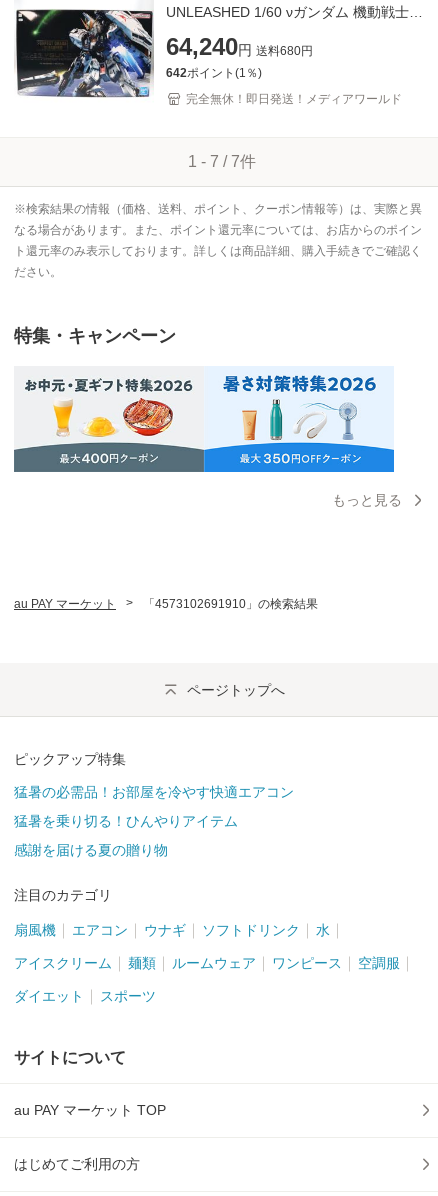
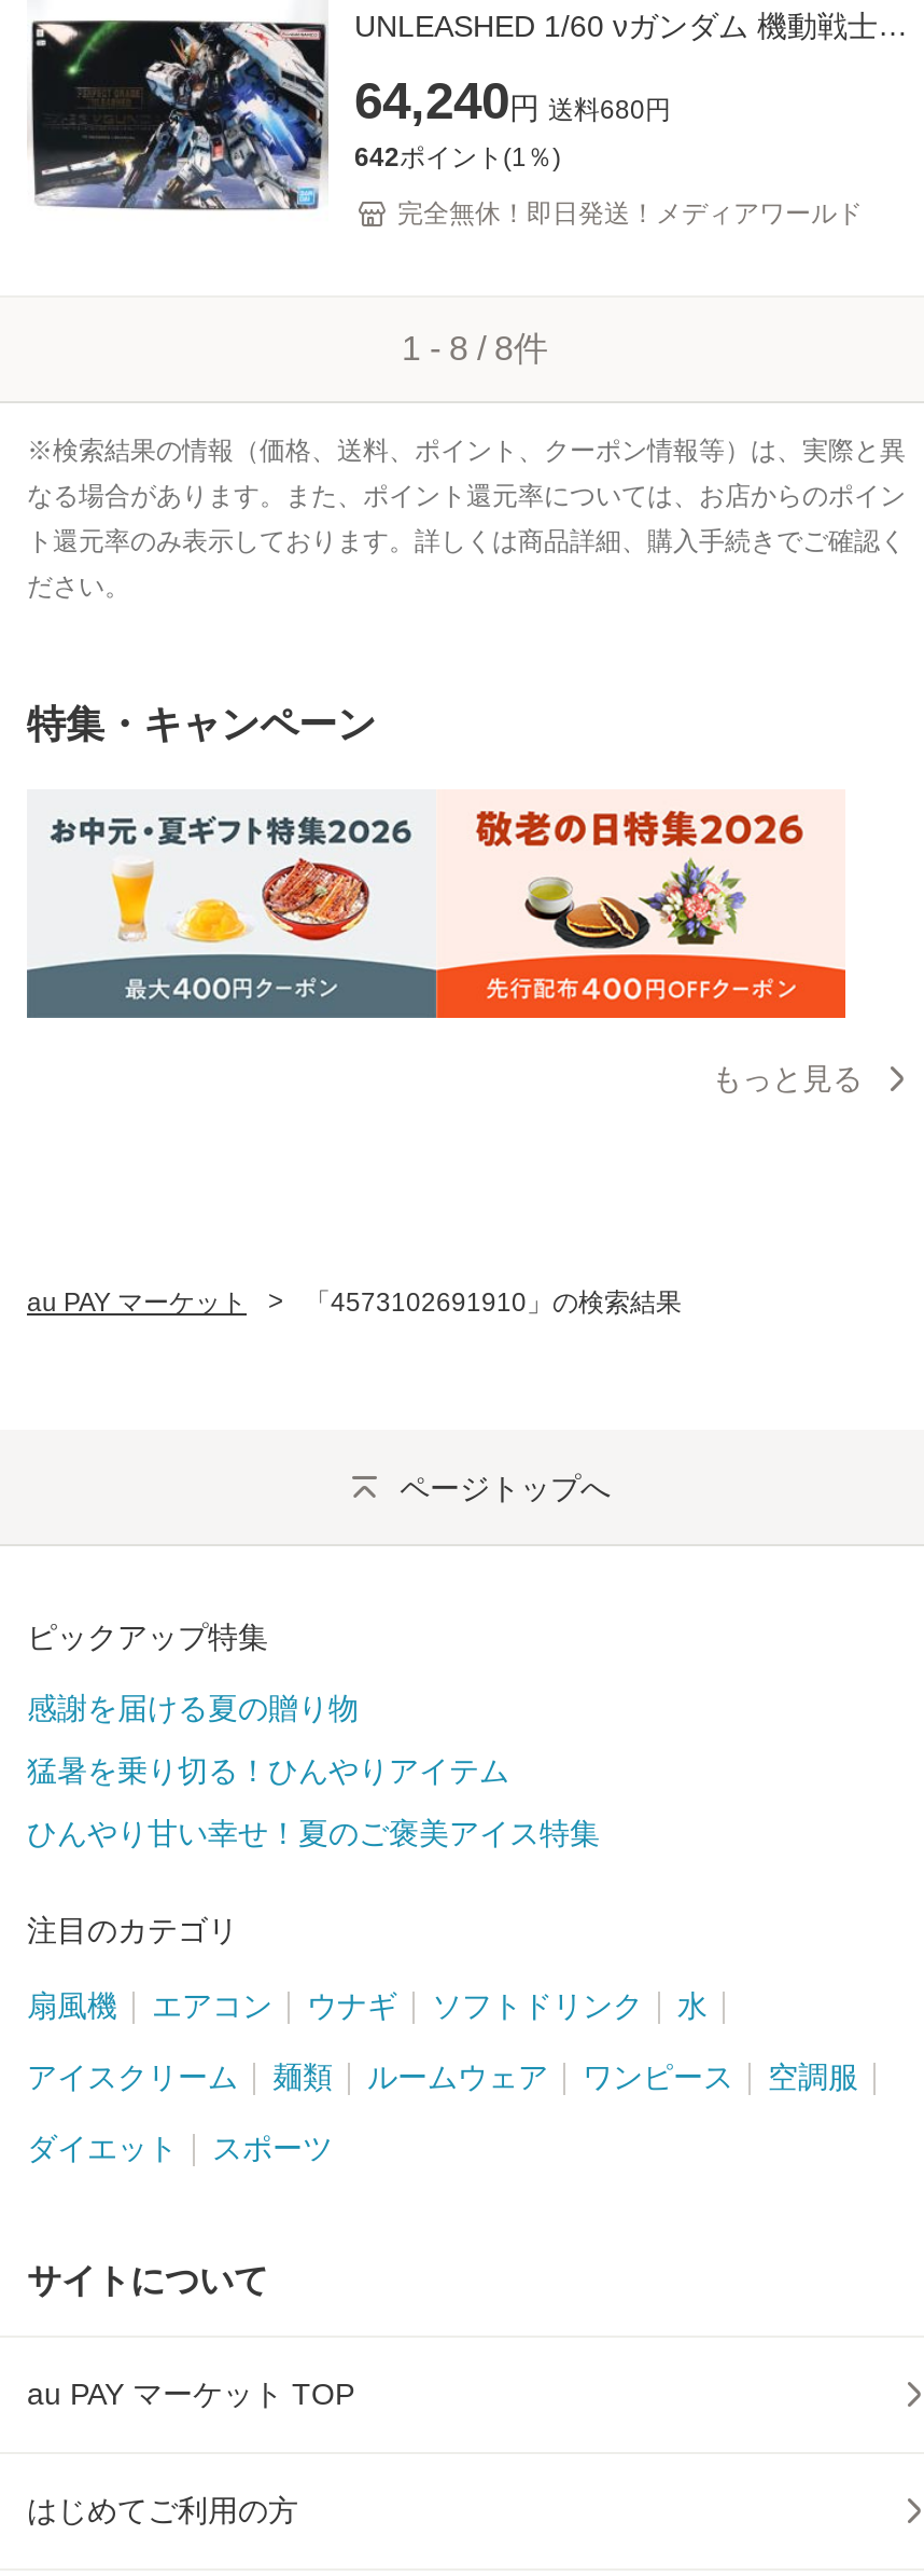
[188,153,256,170] 1 - 7 / 7件 -> [402,329,548,366] 1 - 8 / 8件
[203,374,395,473] [image] -> [434,807,848,1020] [image]
[14,784,294,800] 猛暑の必需品！お部屋を冷やす快適エアコン -> none
none -> [27,1817,600,1851] ひんやり甘い幸せ！夏のご褒美アイス特集
moved [14,842,168,858] -> [27,1692,359,1726]: 感謝を届ける夏の贈り物

